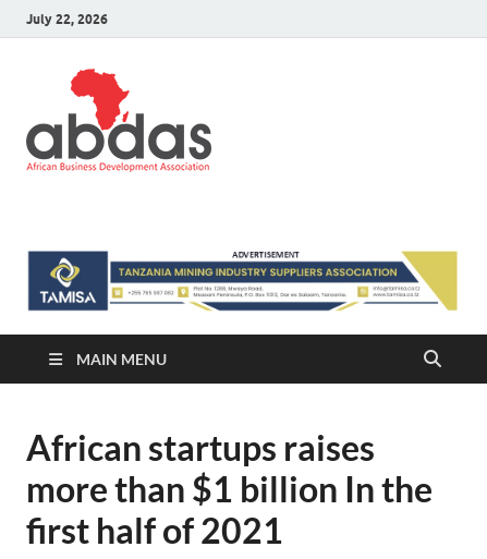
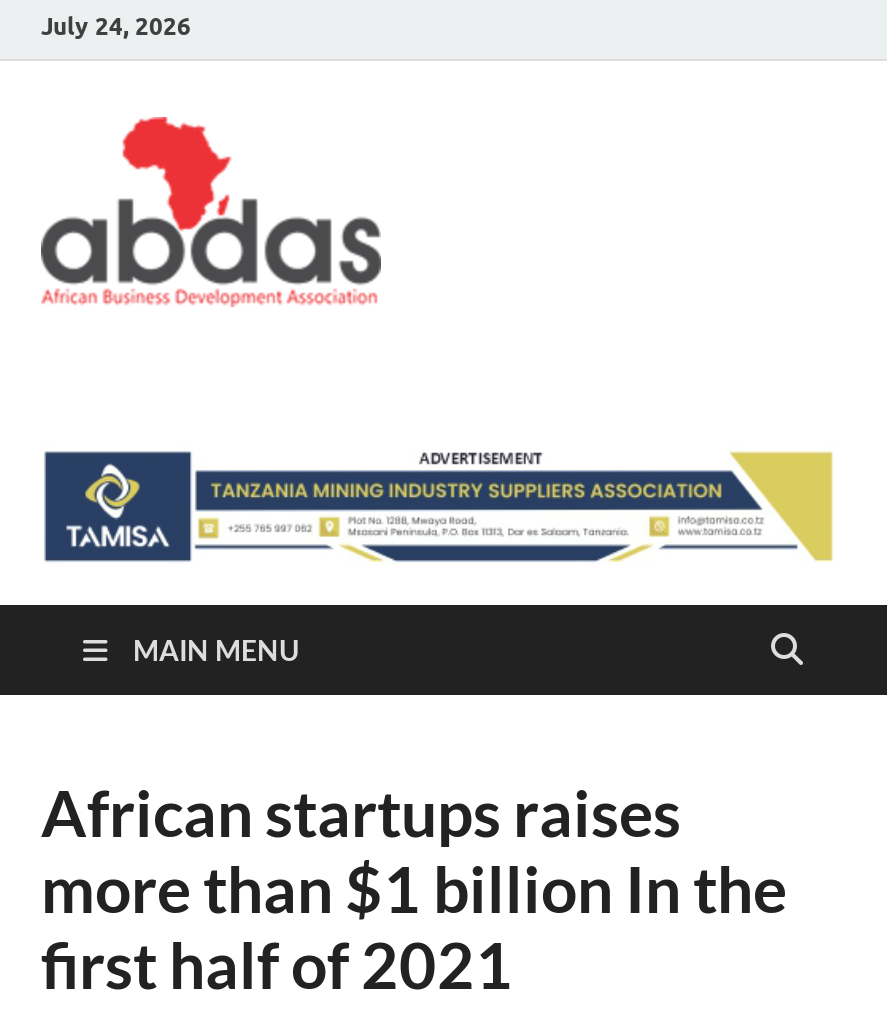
[26,10,108,27] July 22, 2026 -> [41,10,191,40] July 24, 2026

